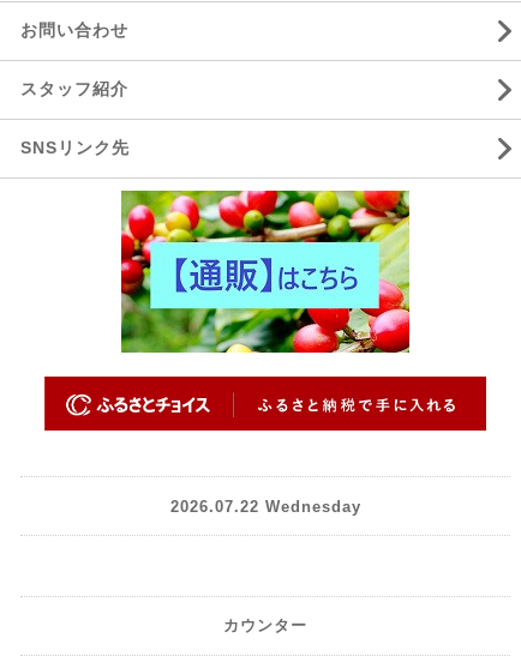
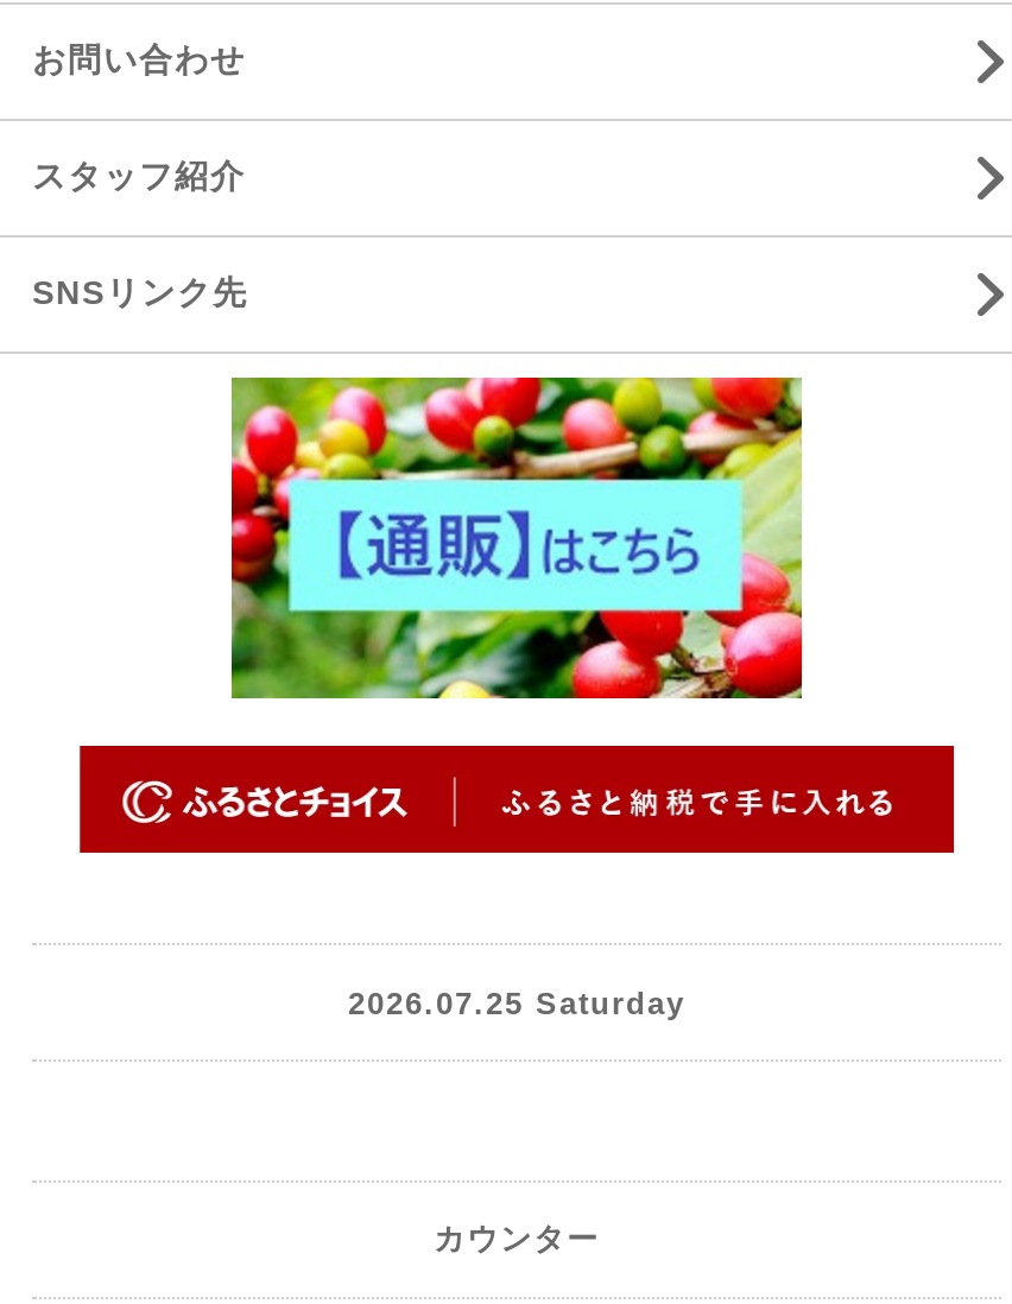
[170,498,361,516] 2026.07.22 Wednesday -> [348,985,685,1021] 2026.07.25 Saturday

